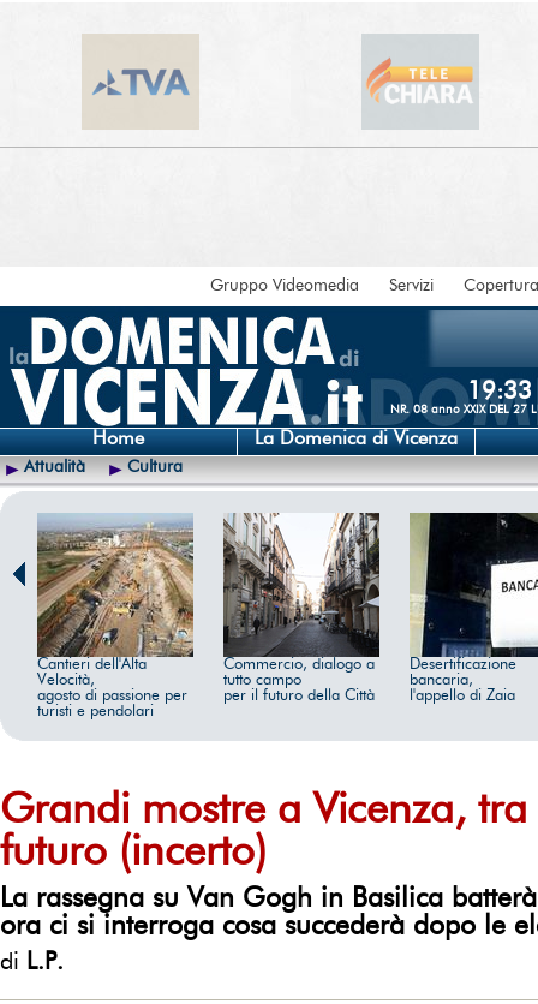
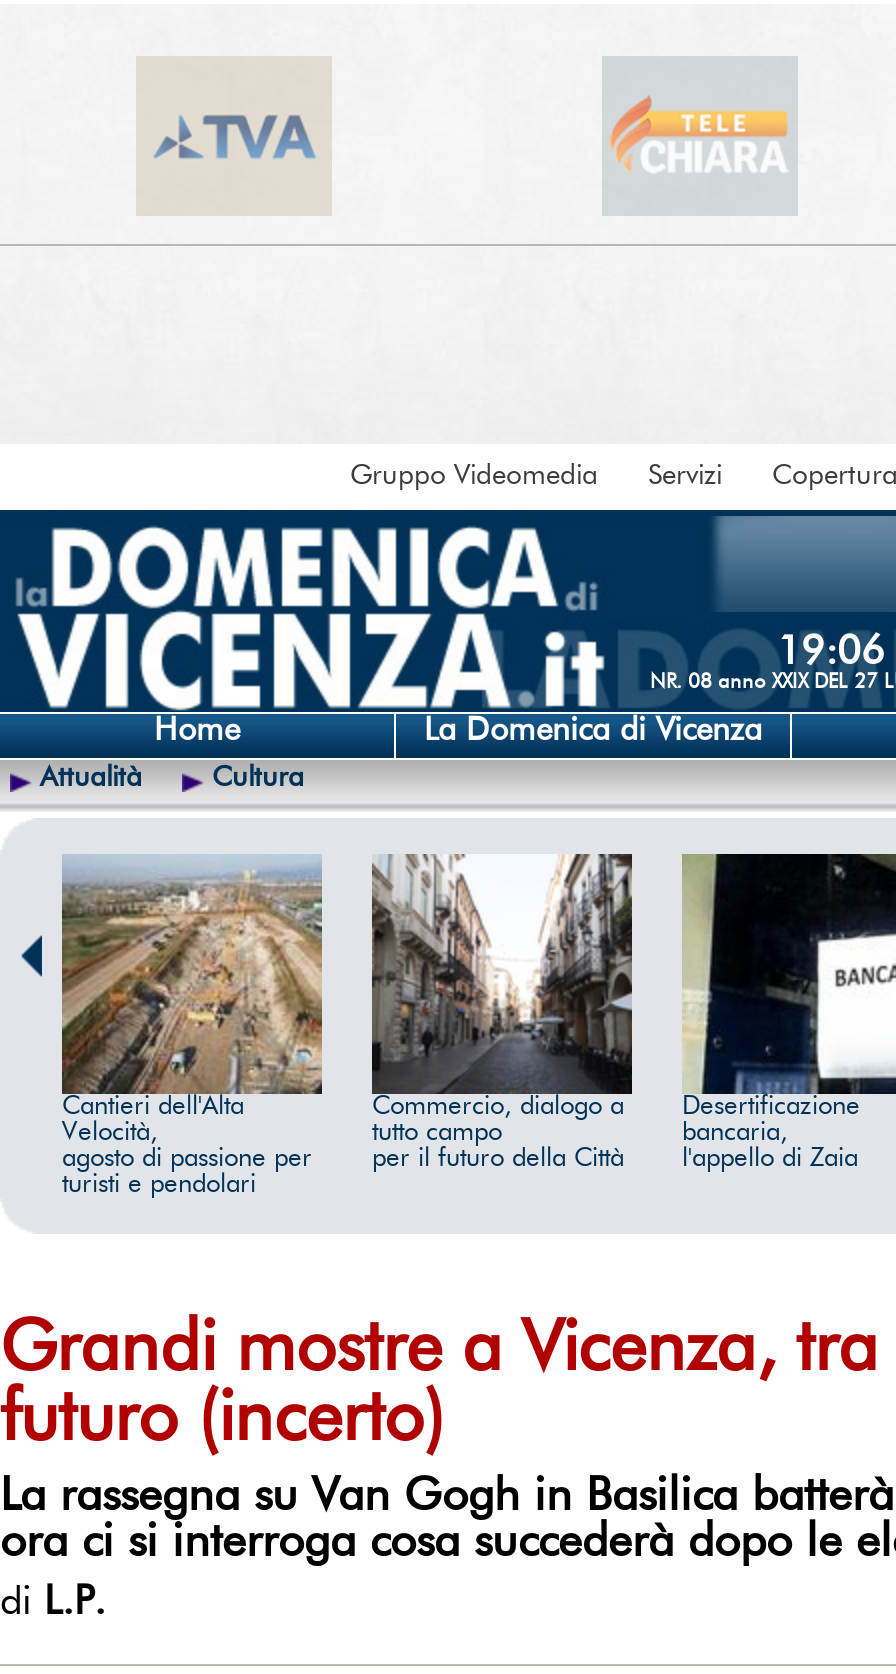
[467,380,531,404] 19:33 -> [777,632,885,672] 19:06

